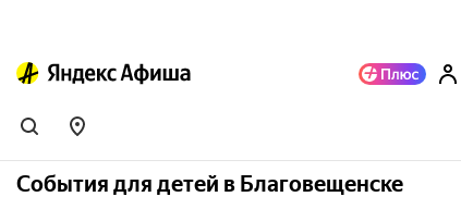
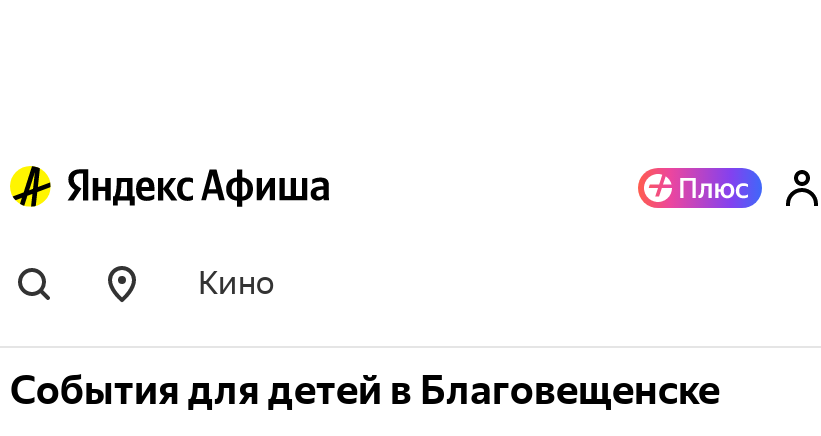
none -> [198,264,274,302] Кино

